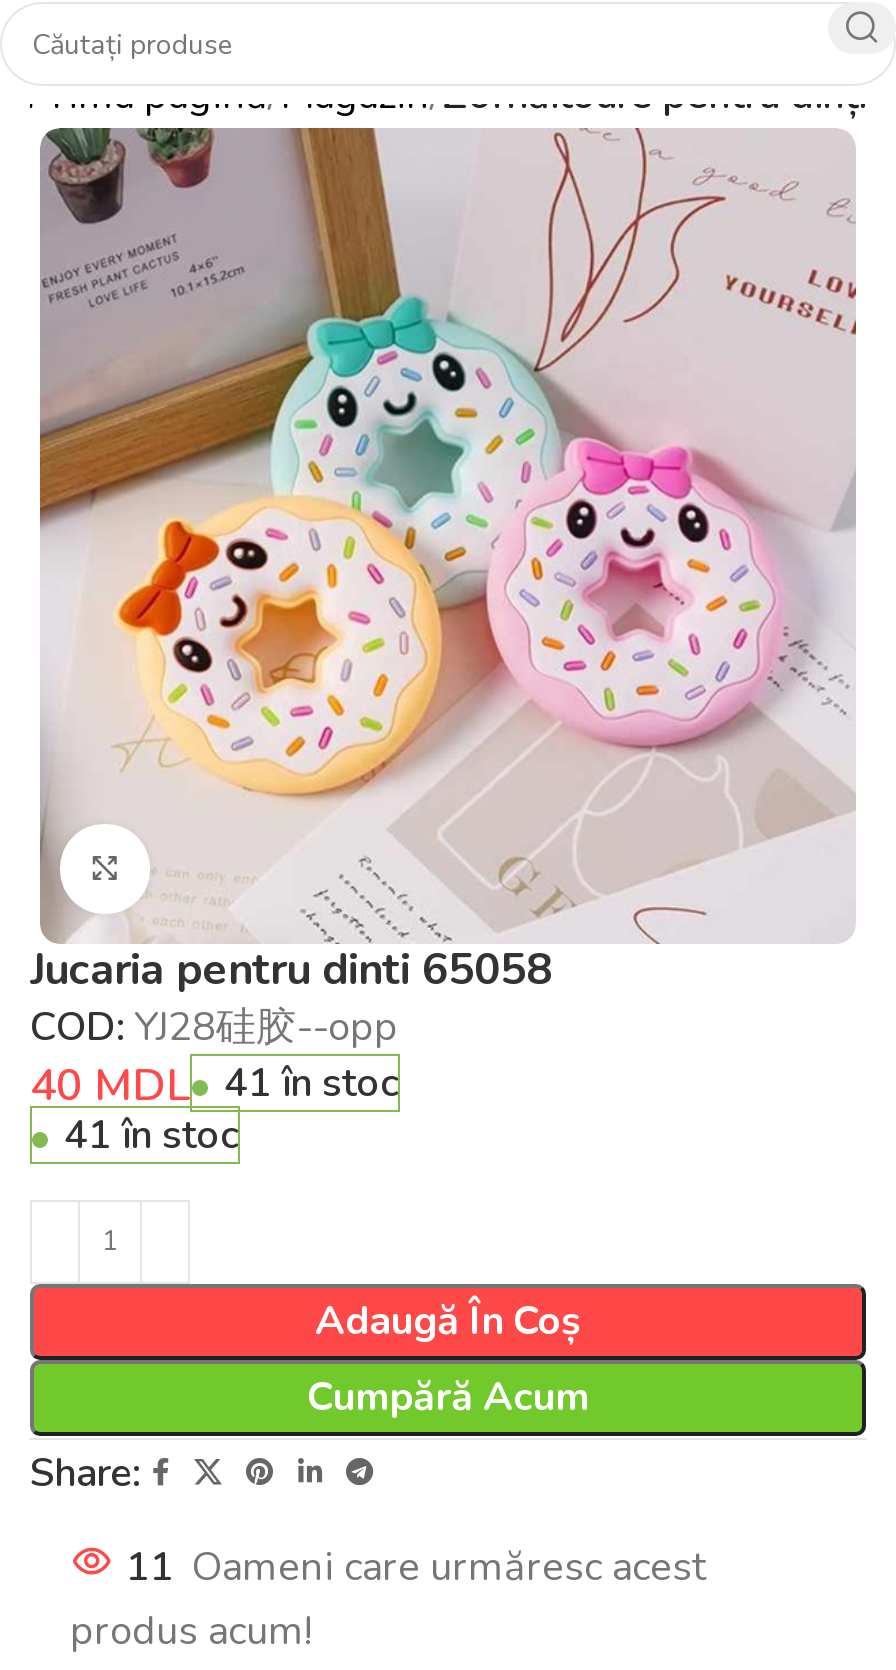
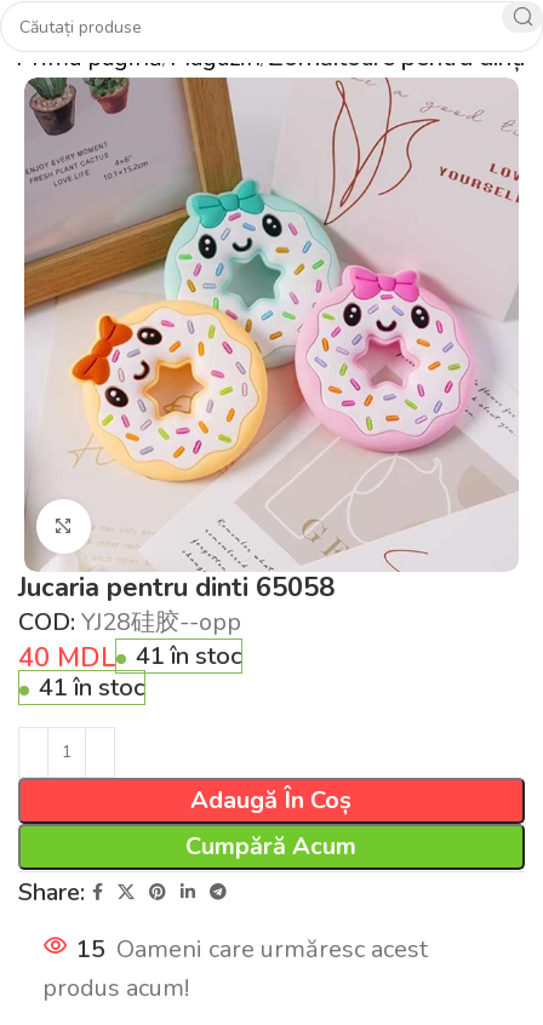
[126,1540,706,1594] 11 Oameni care urmăresc acest -> [76,933,428,966] 15 Oameni care urmăresc acest

